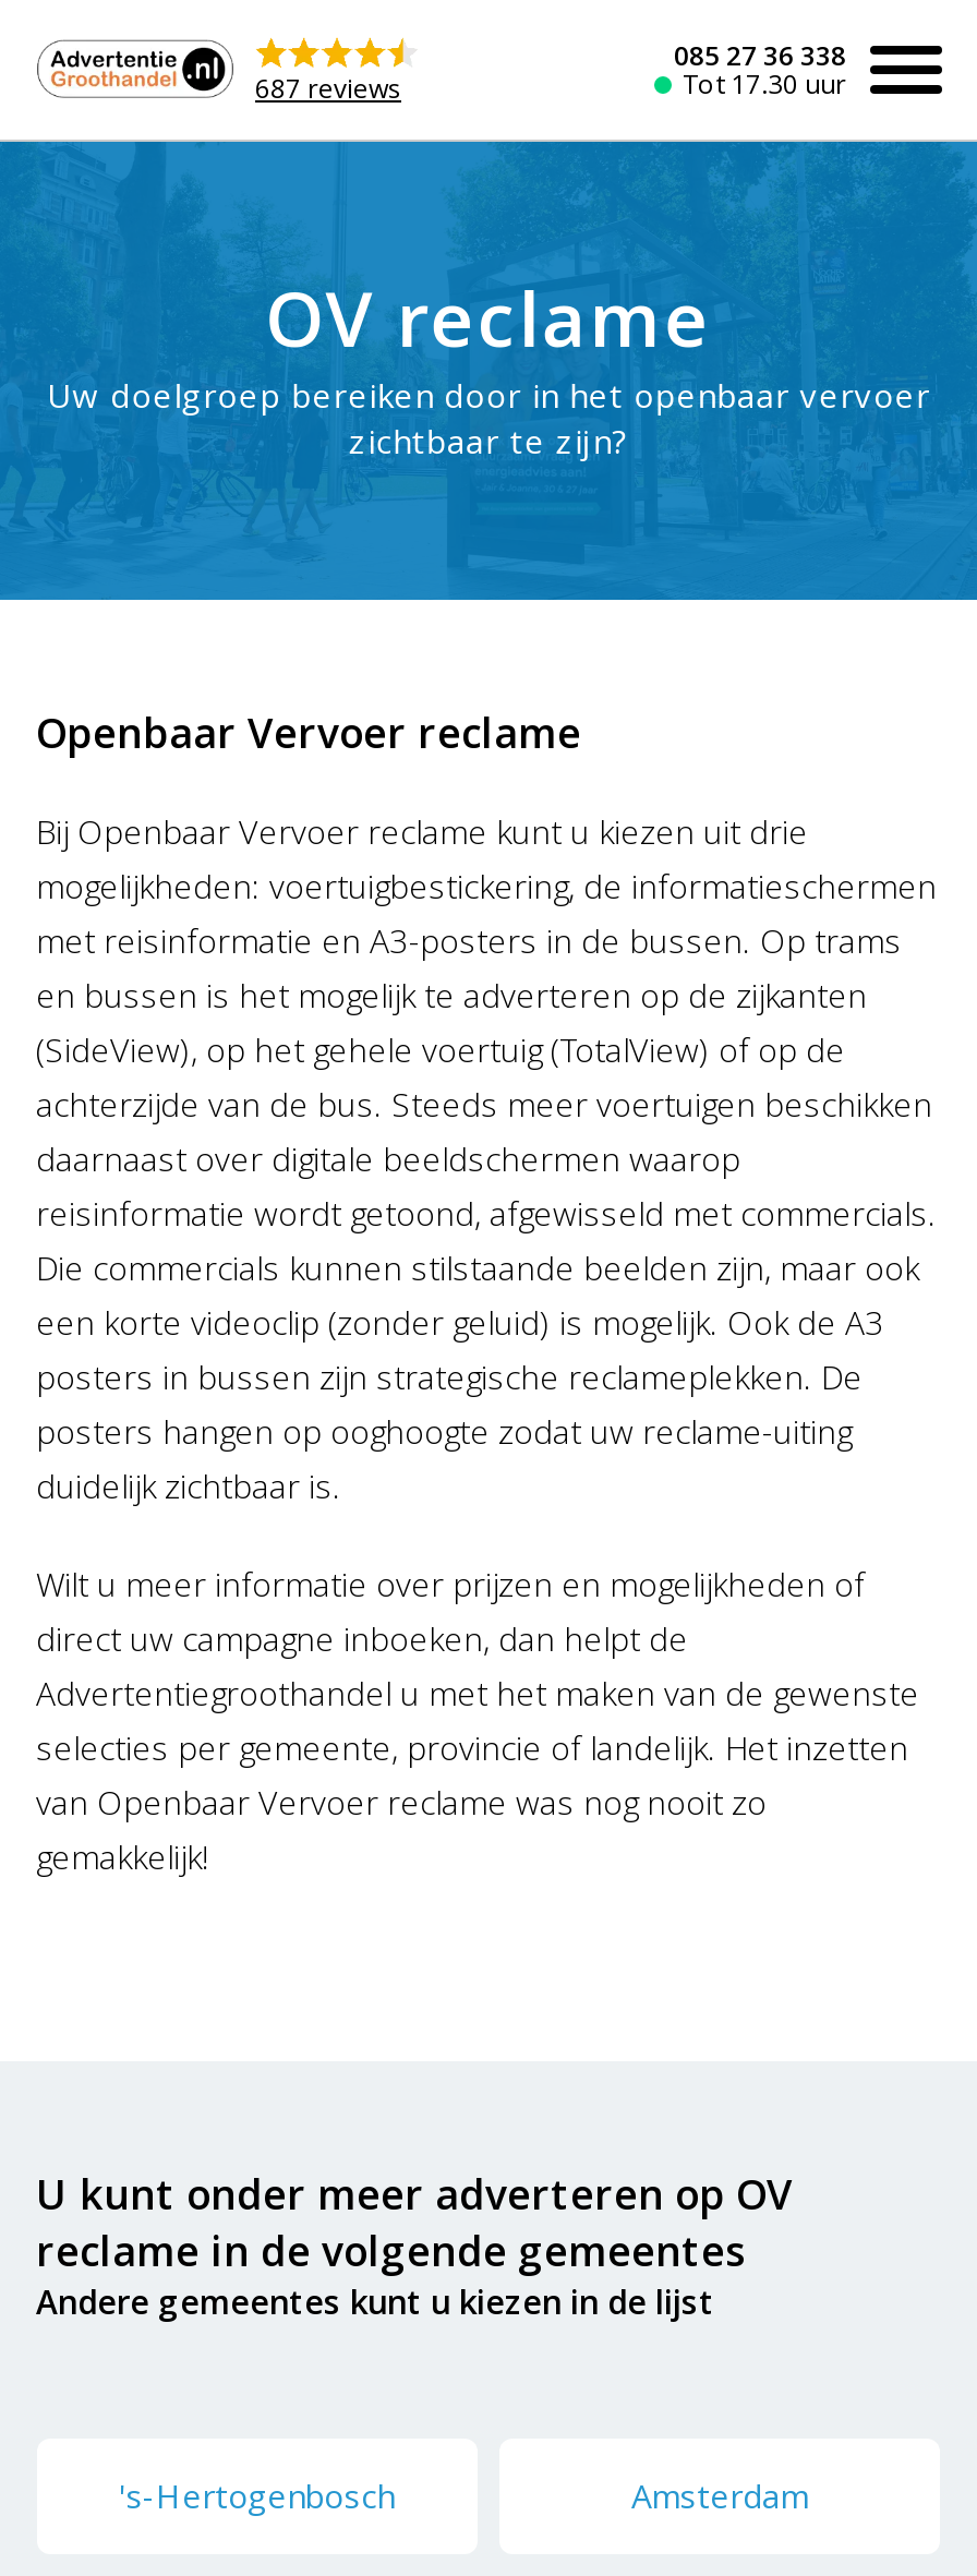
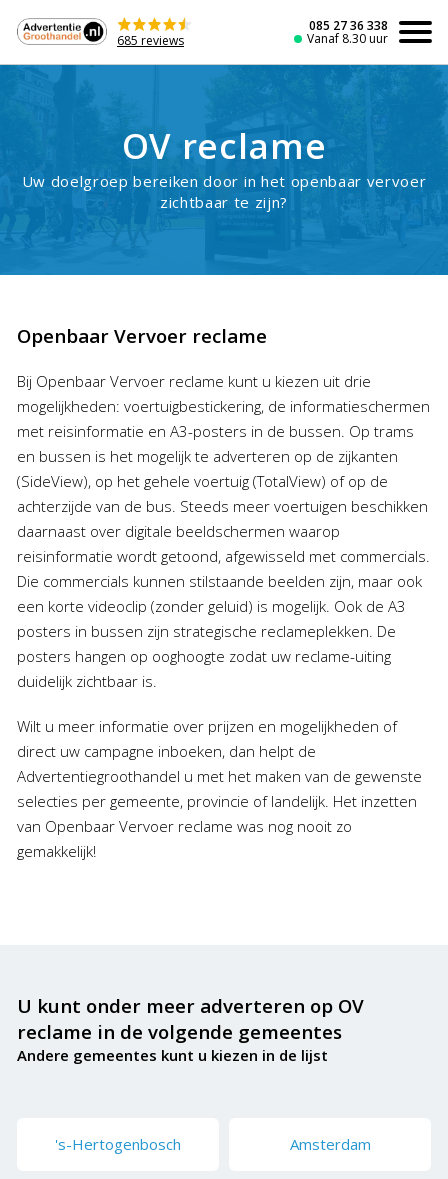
[255,69,401,106] 687 reviews -> [117,31,184,48] 685 reviews
[676,65,846,102] Tot 17.30 uur -> [304,30,388,47] Vanaf 8.30 uur

